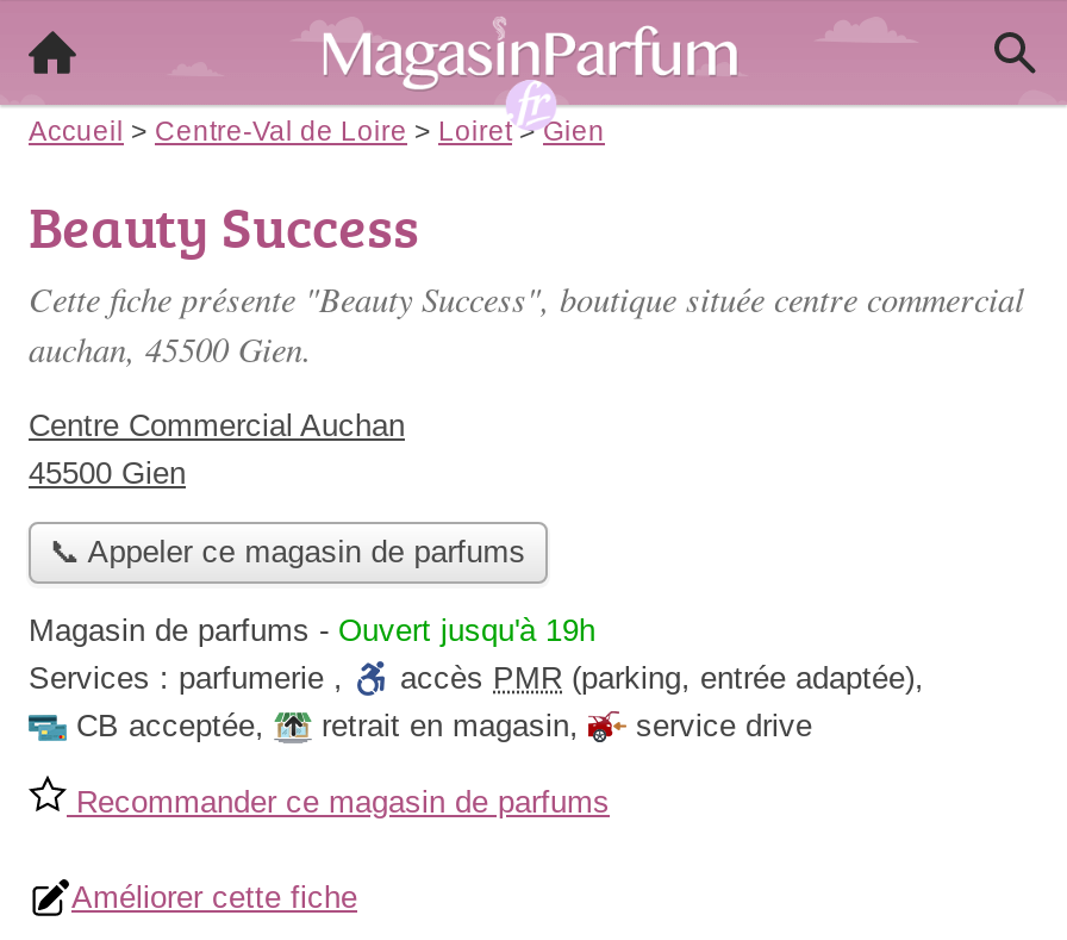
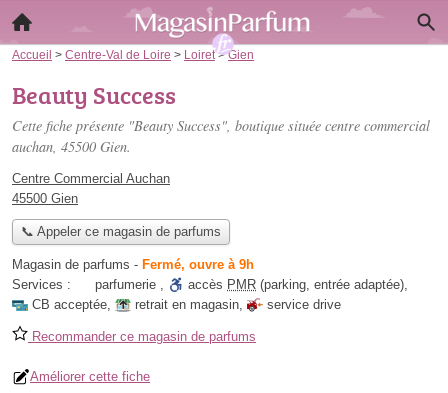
[29,613,595,697] Magasin de parfums - Ouvert jusqu'à 19h | Services : parfumerie , -> [12,257,254,292] Magasin de parfums - Fermé, ouvre à 9h | Services : | parfumerie ,

